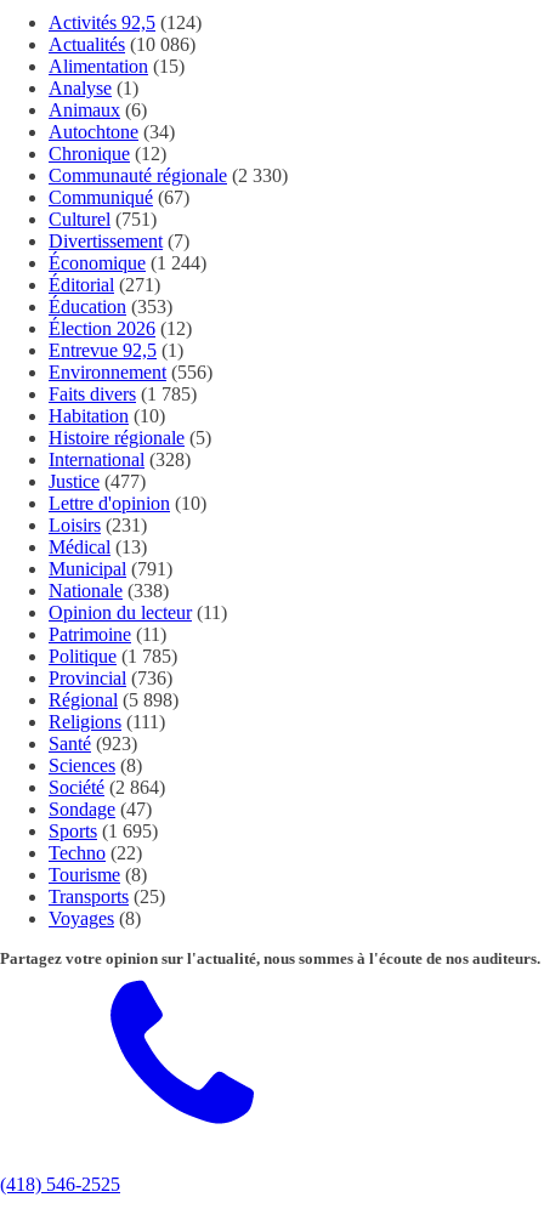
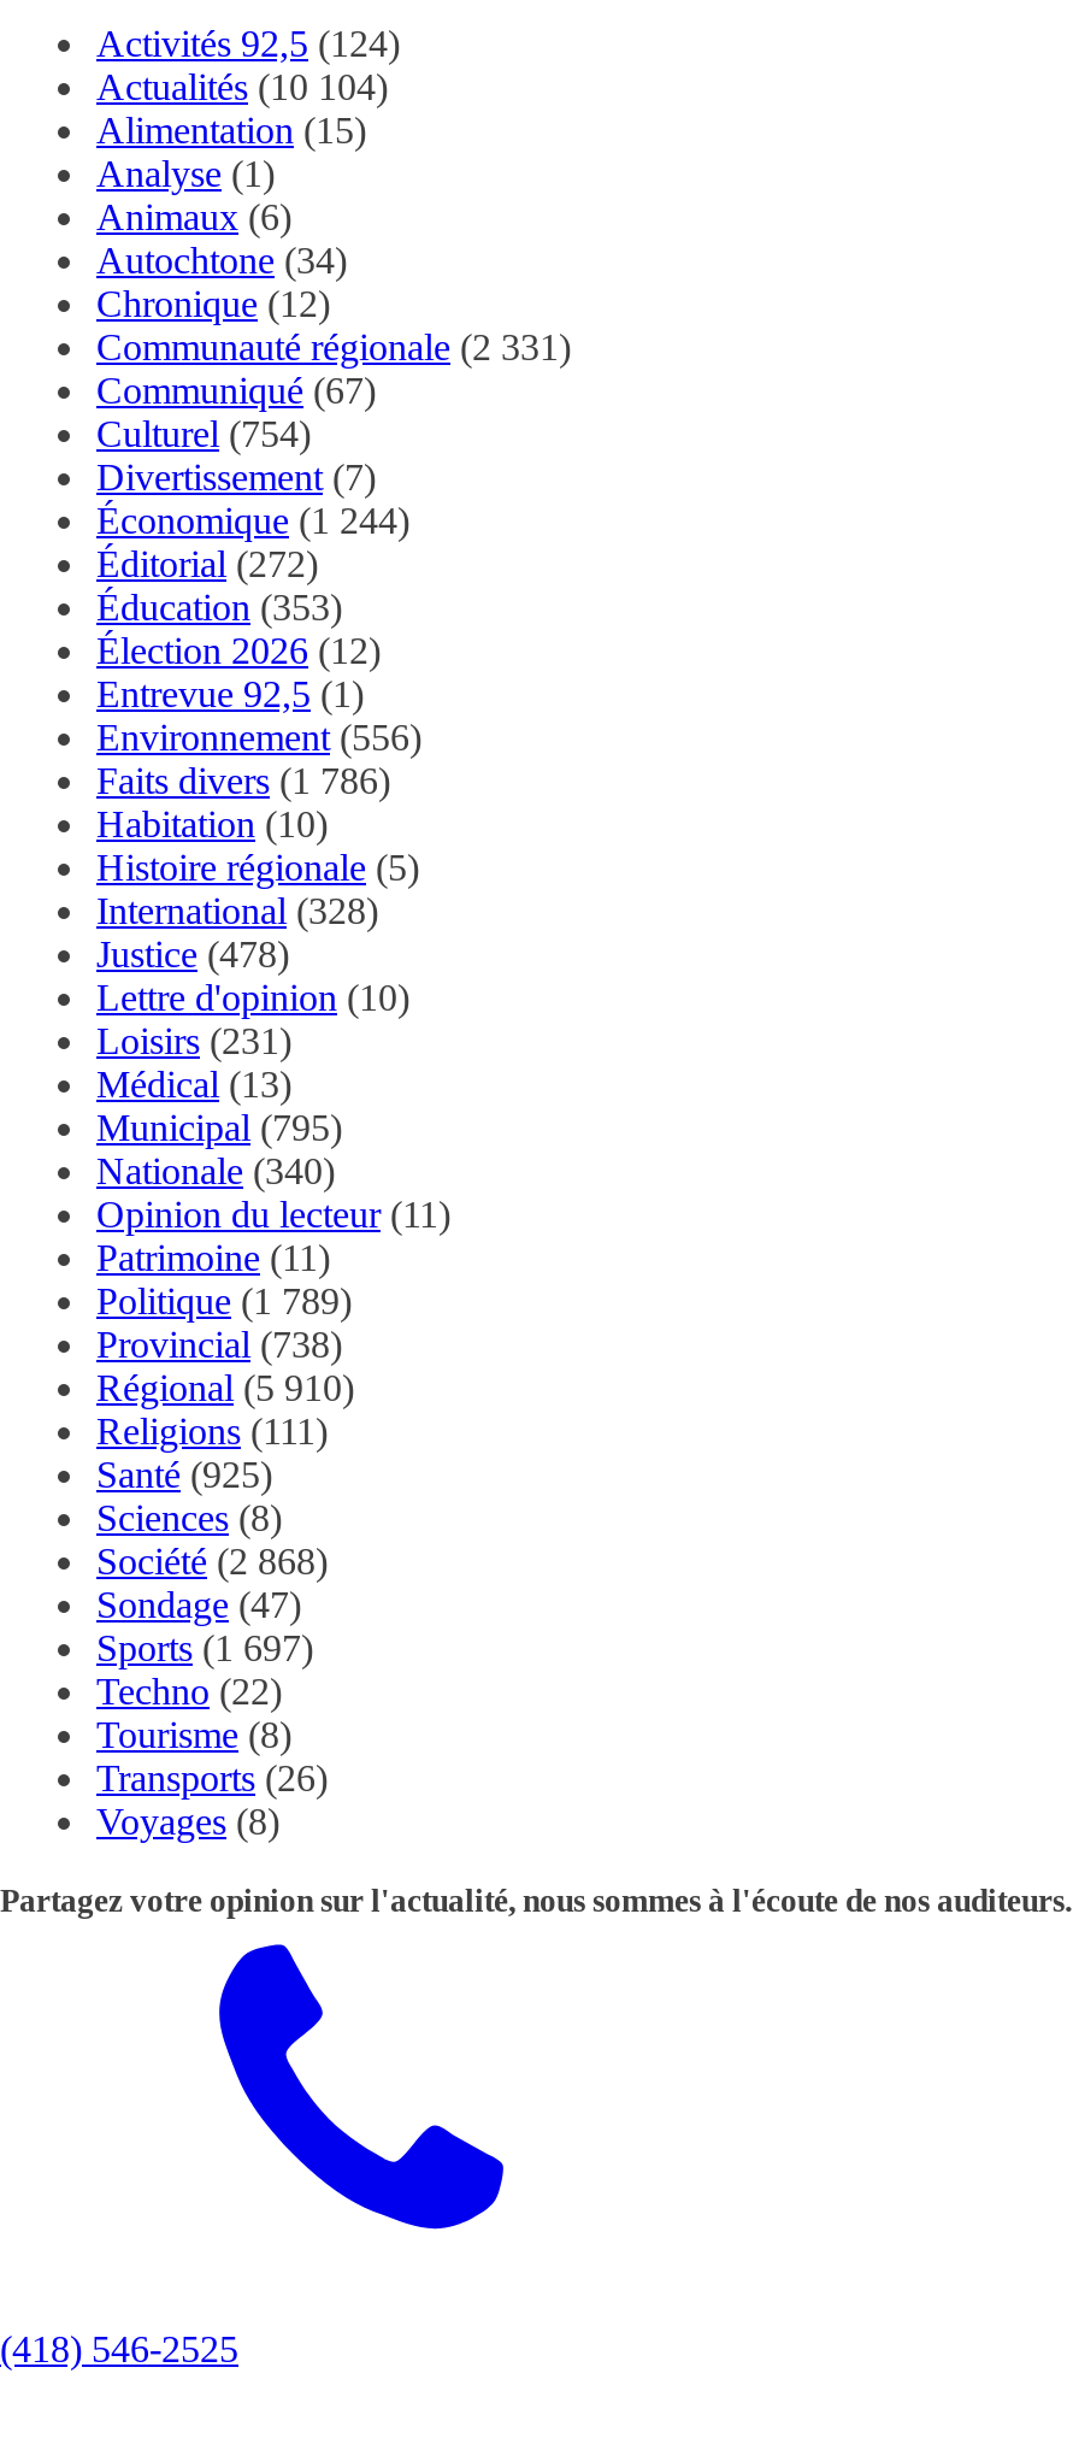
[49,34,195,54] Actualités (10 086) -> [96,66,388,106] Actualités (10 104)
[49,165,288,185] Communauté régionale (2 330) -> [96,326,571,367] Communauté régionale (2 331)
[49,208,157,229] Culturel (751) -> [96,412,311,453] Culturel (754)
[49,274,160,295] Éditorial (271) -> [96,543,318,583] Éditorial (272)
[49,383,197,404] Faits divers (1 785) -> [96,759,390,800] Faits divers (1 786)
[49,471,146,491] Justice (477) -> [96,933,289,974] Justice (478)
[49,558,172,579] Municipal (791) -> [96,1106,342,1147] Municipal (795)
[49,580,169,601] Nationale (338) -> [96,1150,335,1191] Nationale (340)
[49,645,177,666] Politique (1 785) -> [96,1280,352,1321] Politique (1 789)
[49,667,172,688] Provincial (736) -> [96,1323,342,1364] Provincial (738)
[49,689,178,710] Régional (5 898) -> [96,1366,354,1407] Régional (5 910)
[49,733,137,753] Santé (923) -> [96,1453,272,1494] Santé (925)
[49,777,165,797] Société (2 864) -> [96,1540,328,1581] Société (2 868)
[49,820,158,841] Sports(1 695) -> [96,1627,313,1668] Sports(1 697)
[49,886,165,906] Transports(25) -> [96,1757,328,1798] Transports(26)

